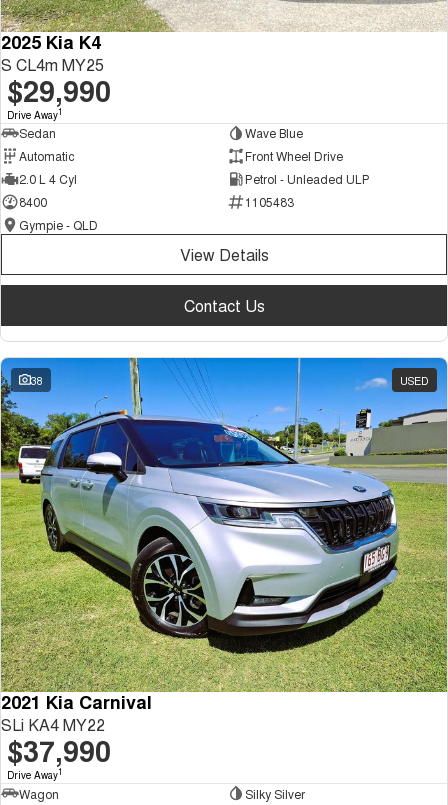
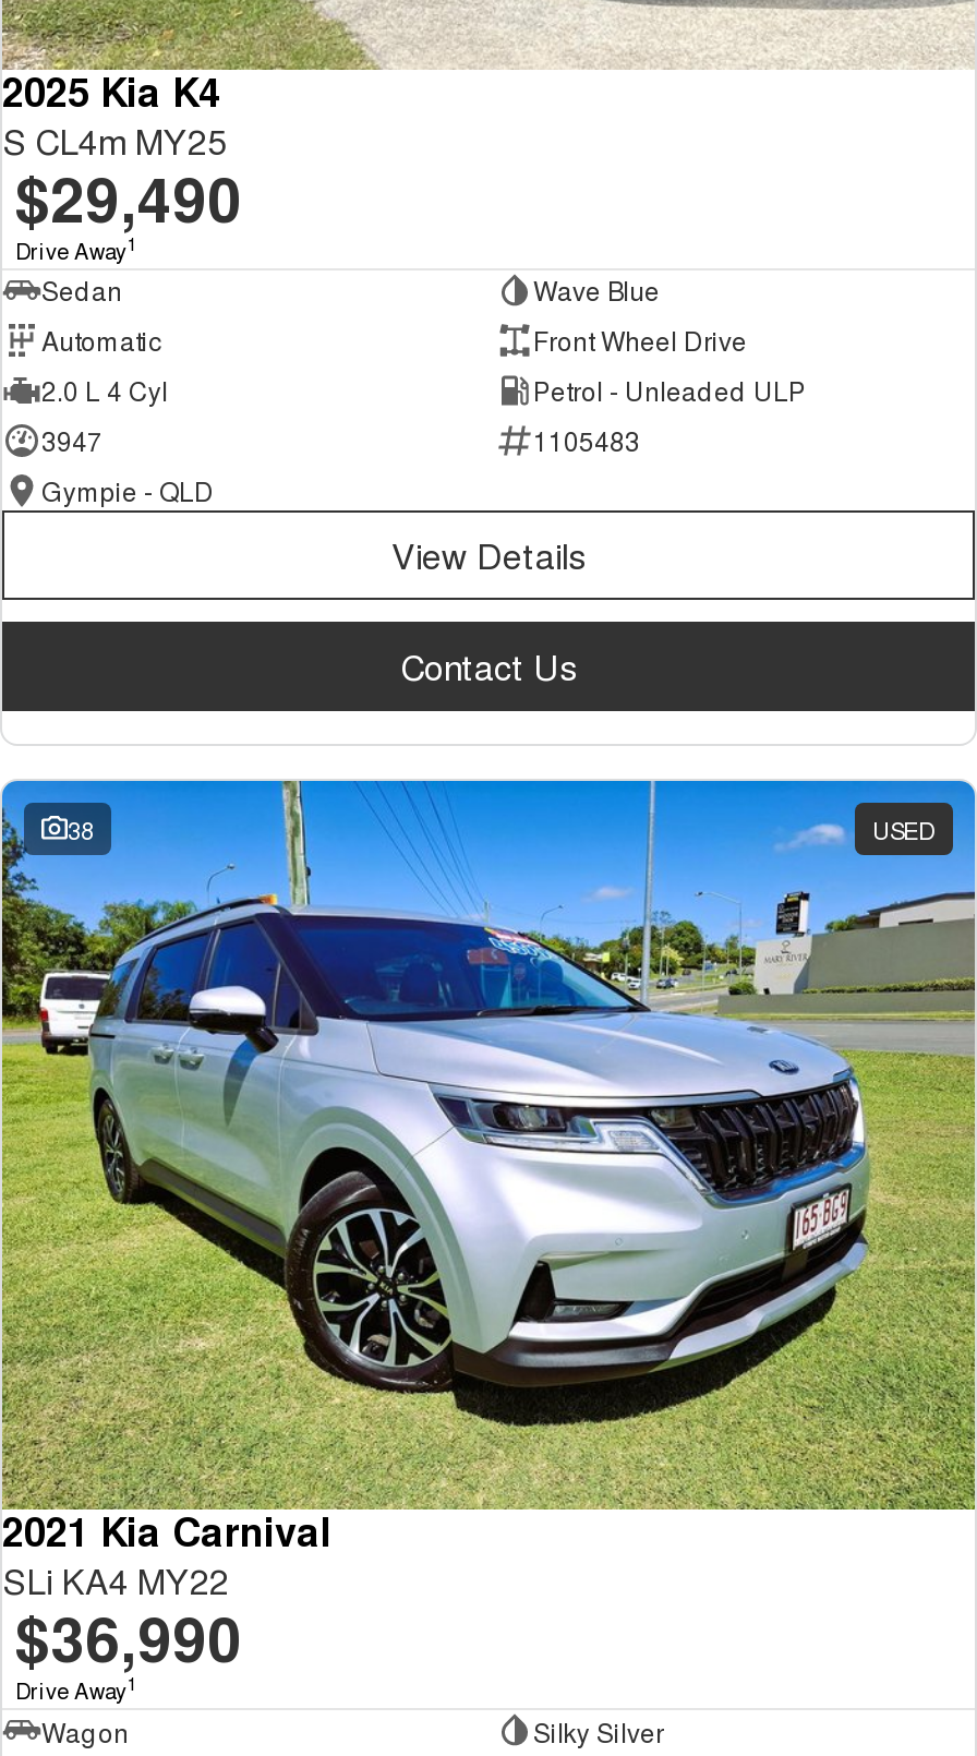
[7,70,111,111] $29,990 -> [15,152,242,242] $29,490
[19,193,47,210] 8400 -> [41,422,102,459] 3947
[7,730,111,771] $37,990 -> [15,1593,242,1682] $36,990

